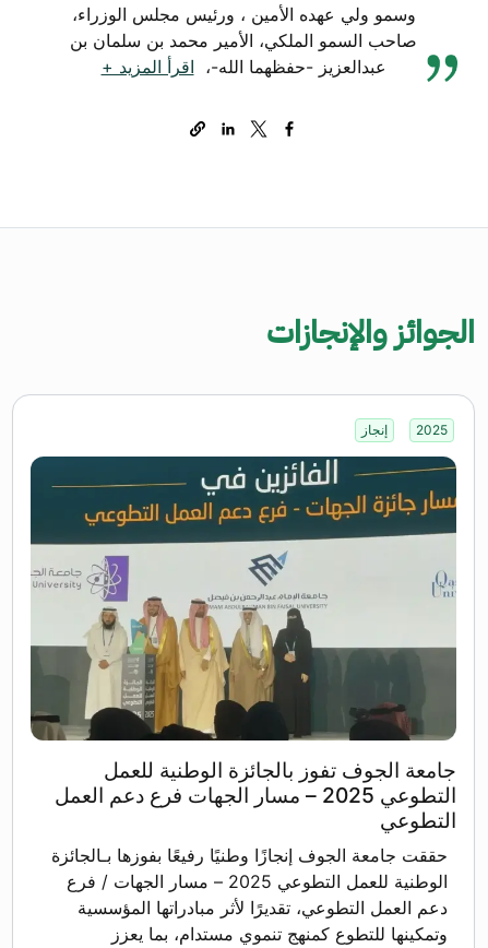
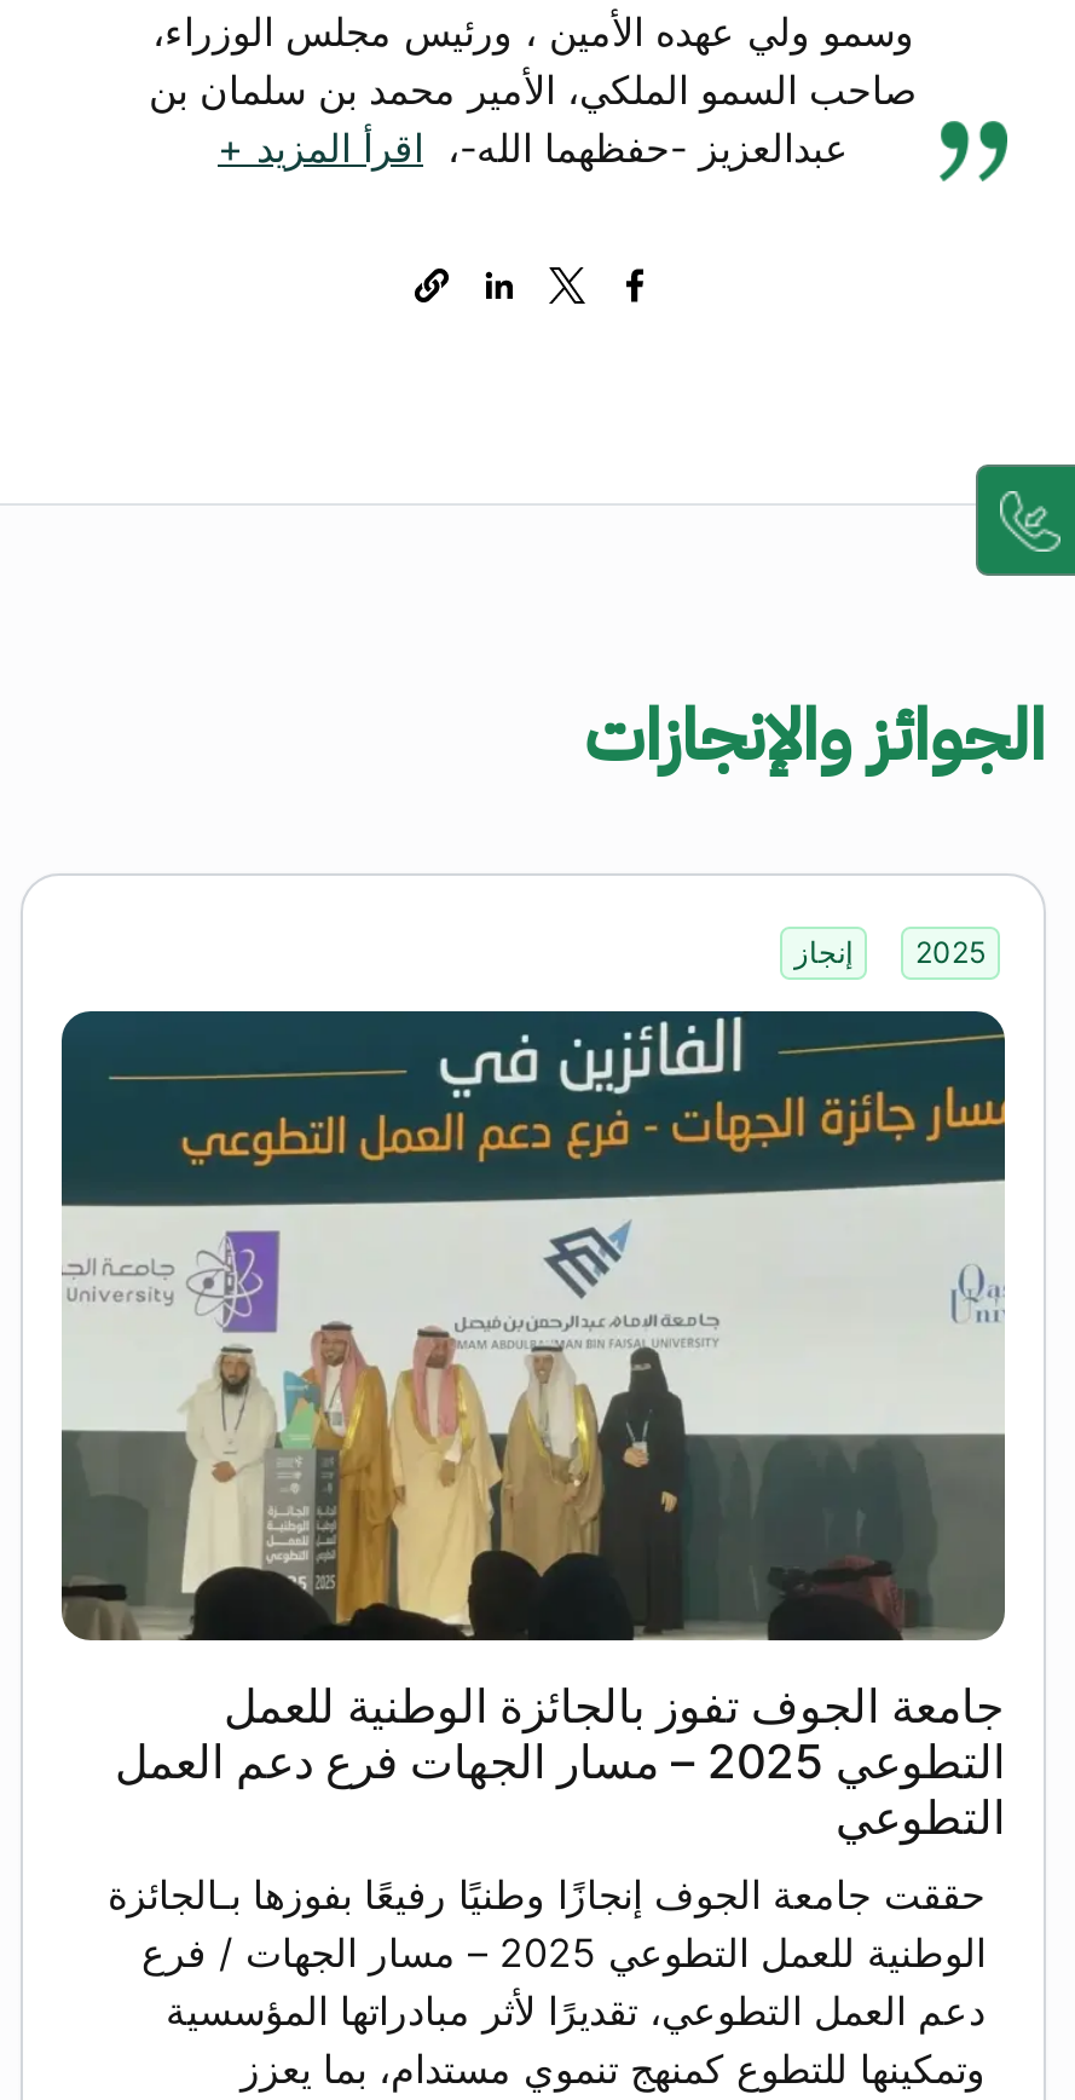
none -> [973,462,1068,578] [image]

